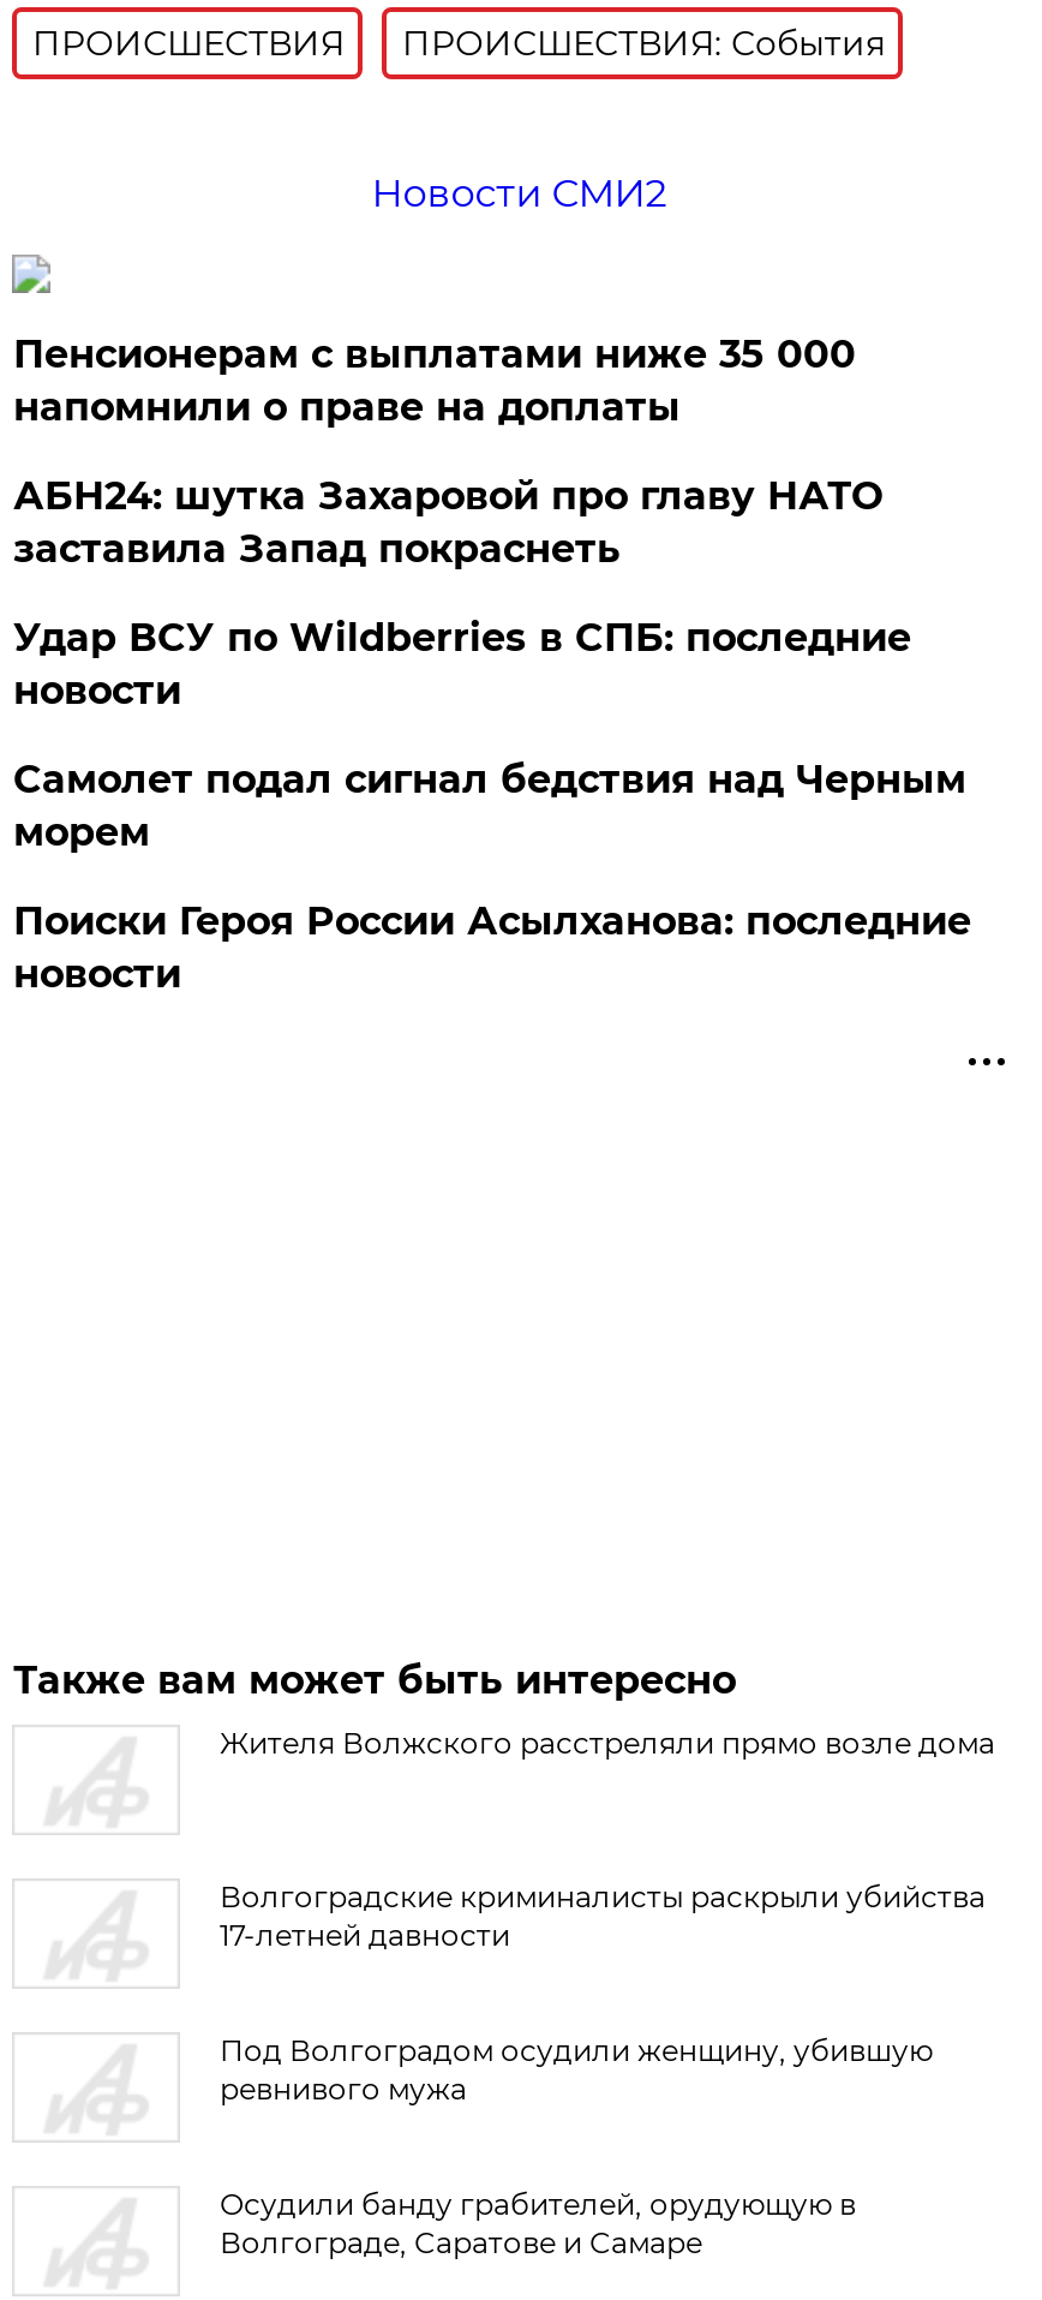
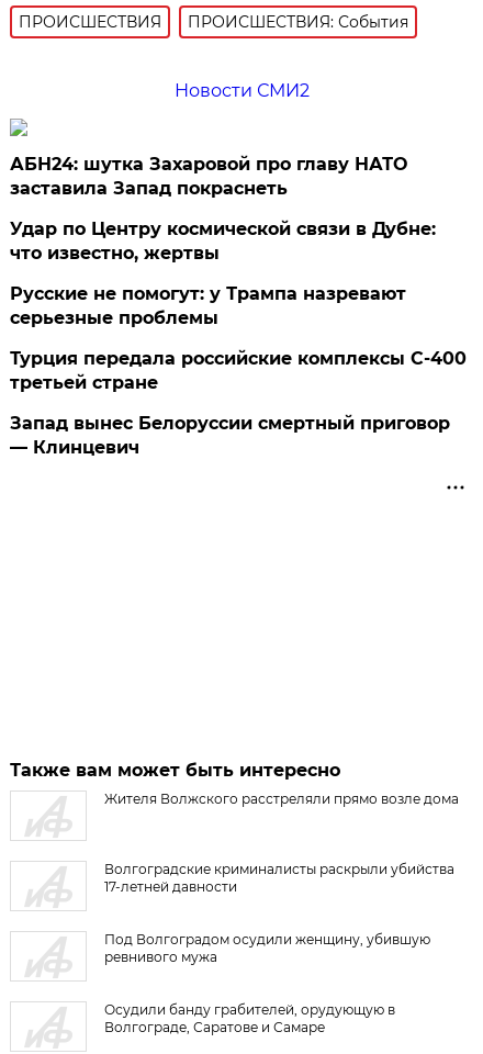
[13,331,856,430] Пенсионерам с выплатами ниже 35 000 | напомнили о праве на доплаты -> none
moved [13,473,882,572] -> [10,154,408,199]: АБН24: шутка Захаровой про главу НАТО | заставила Запад покраснеть
[13,615,971,997] Удар ВСУ по Wildberries в СПБ: последние | новости | Самолет подал сигнал бедствия над Черным | морем | Поиски Героя России Асылханова: последние | новости -> [10,218,467,458] Удар по Центру космической связи в Дубне: | что известно, жертвы | Русские не помогут: у Трампа назревают | серьезные проблемы | Турция передала российские комплексы С-400 | третьей стране | Запад вынес Белоруссии смертный приговор | — Клинцевич

